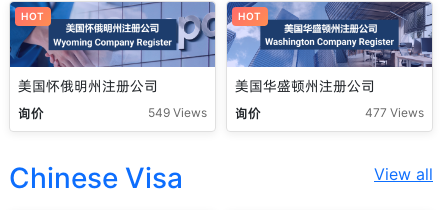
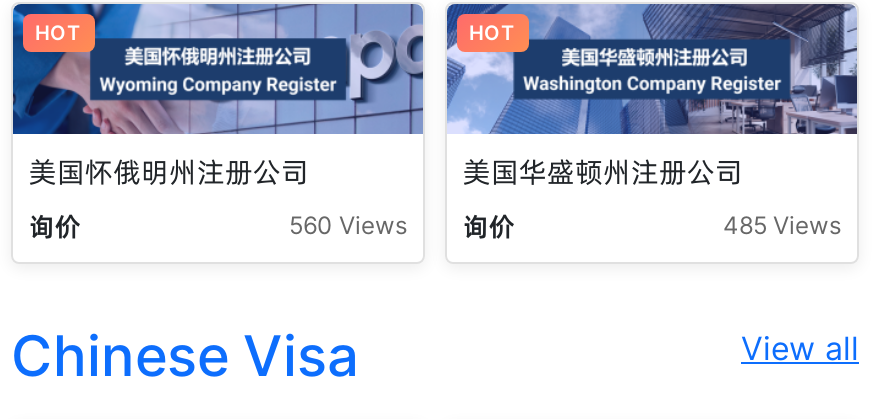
[148,105,261,121] 549 Views 询价 -> [289,210,515,242] 560 Views 询价
[365,105,424,120] 477 Views -> [723,211,841,241] 485 Views

